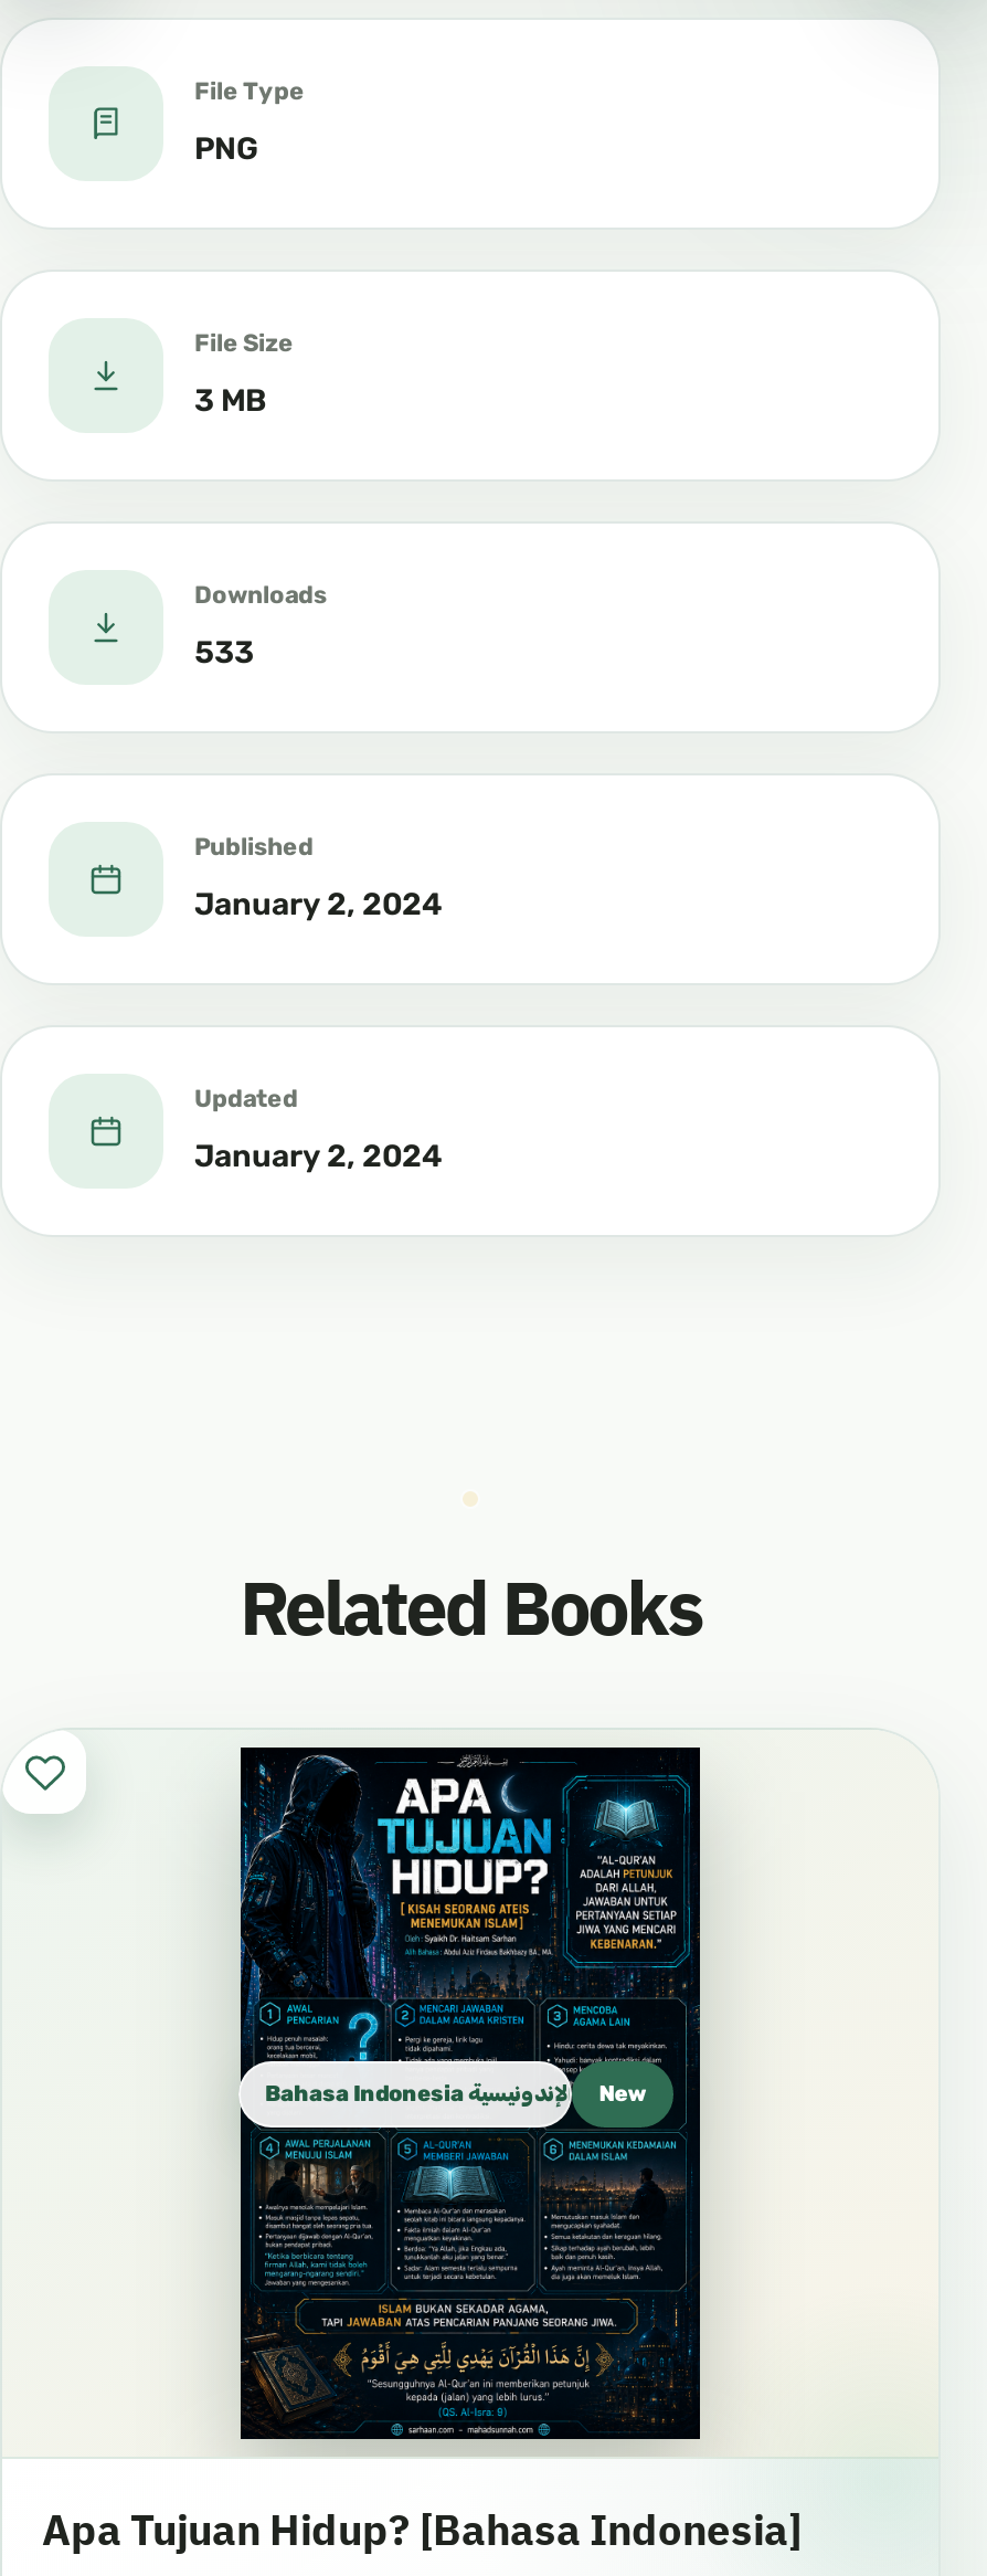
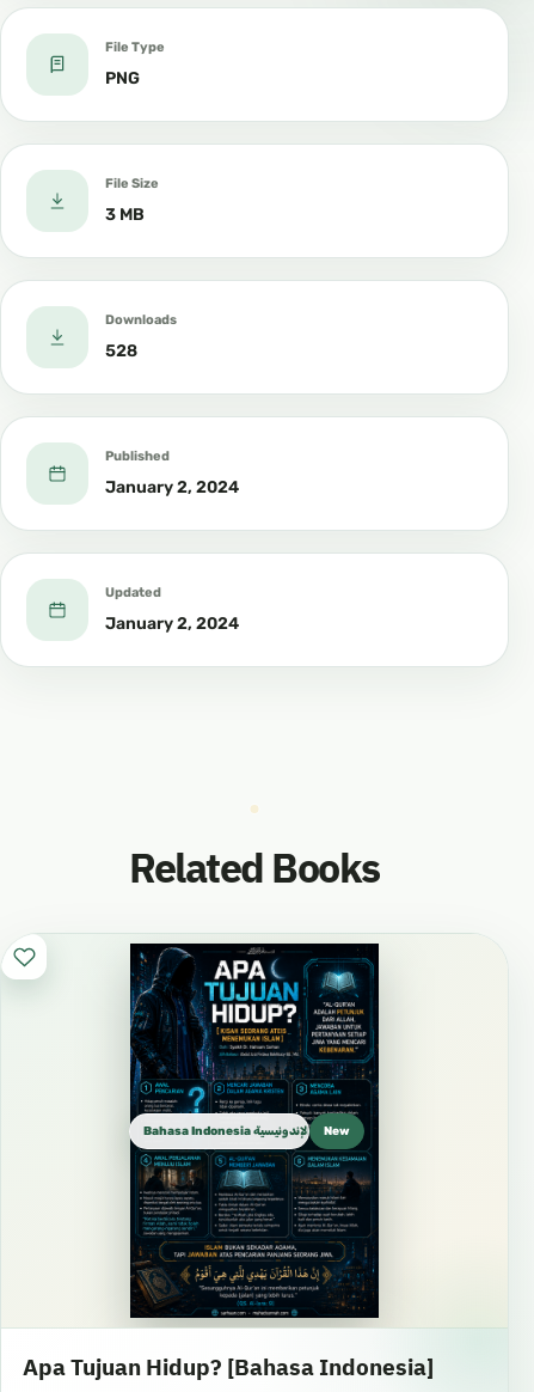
[194,635,254,672] 533 -> [105,341,137,361] 528

